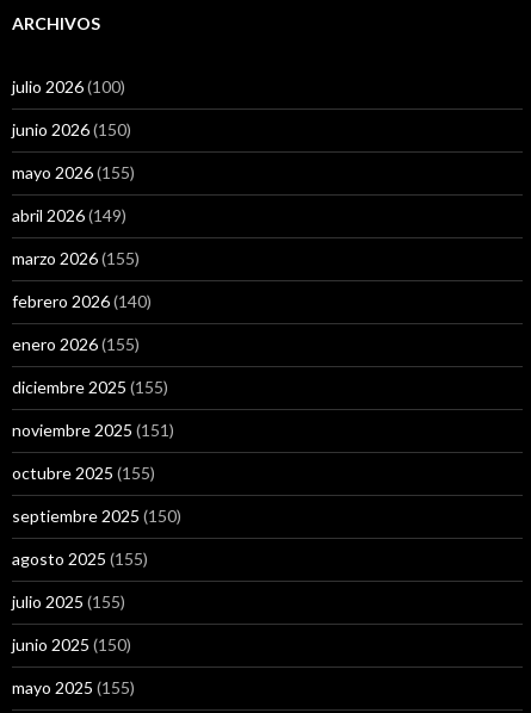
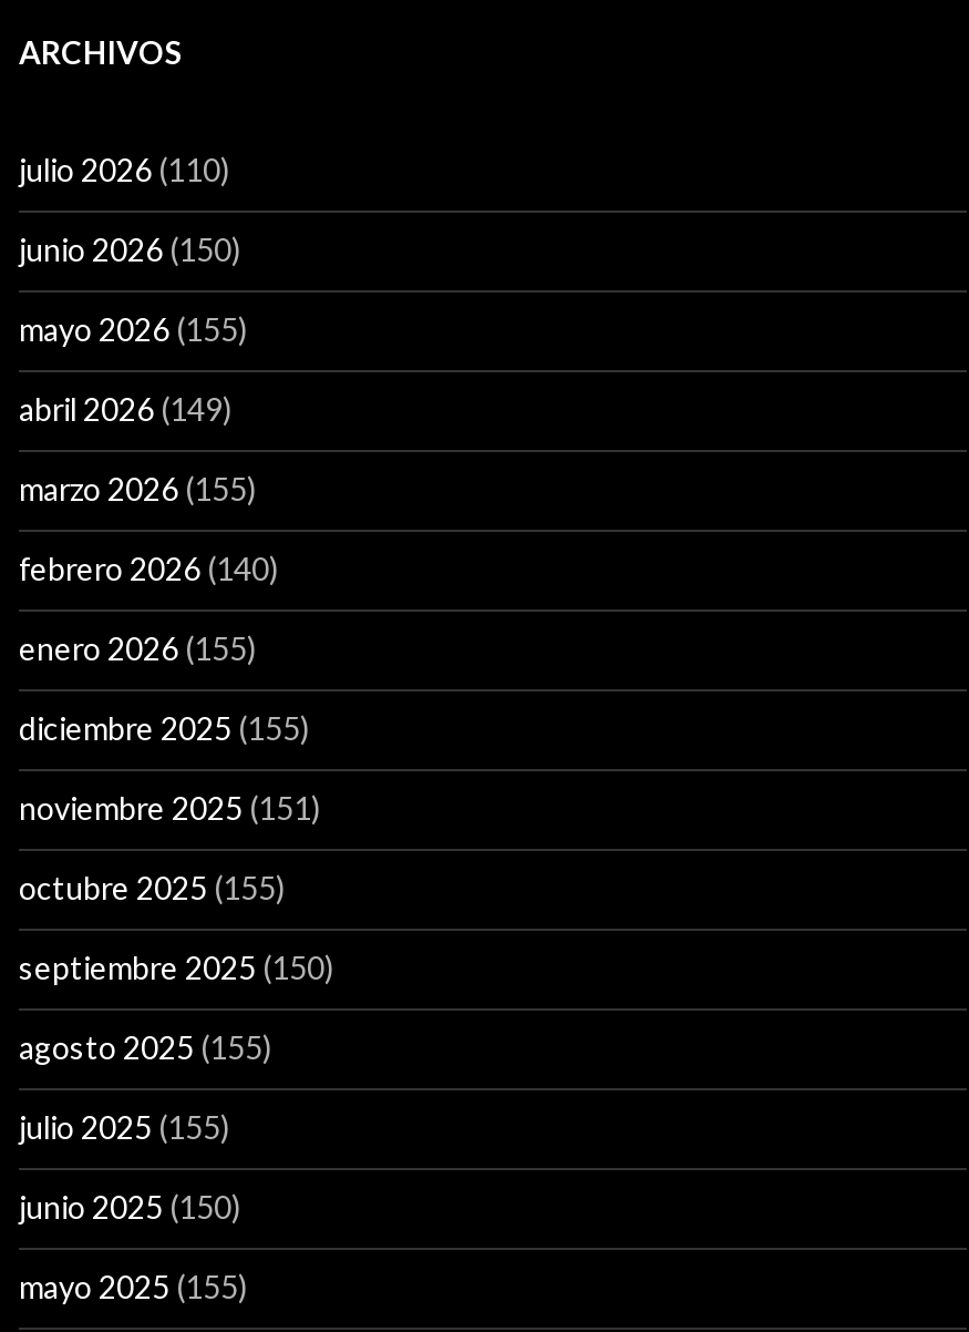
[12,76,125,97] julio 2026 (100) -> [19,151,229,188] julio 2026 (110)

